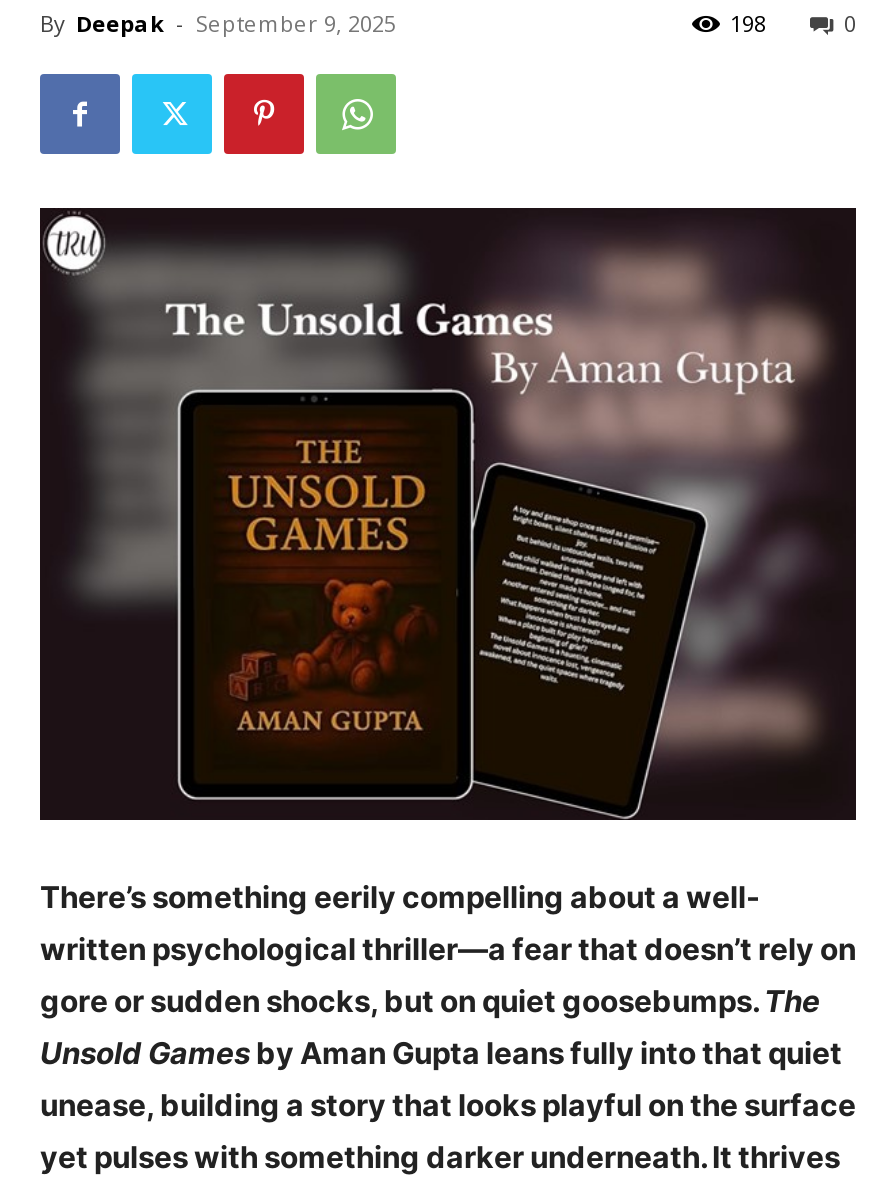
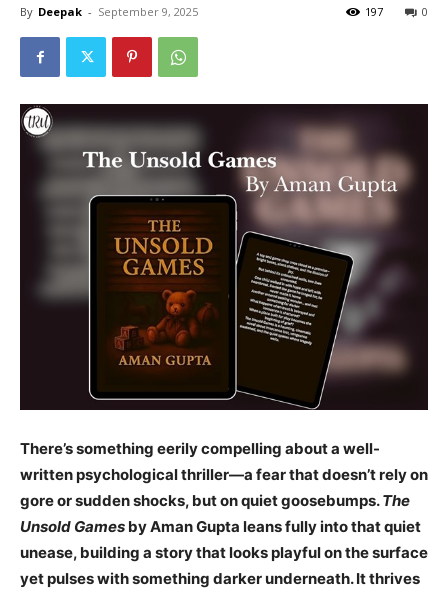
[730,8,766,38] 198 -> [365,4,383,19] 197

